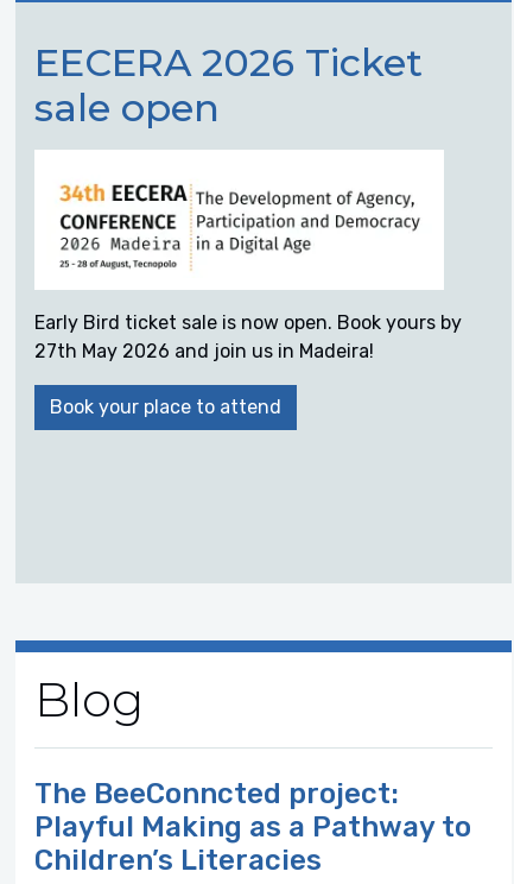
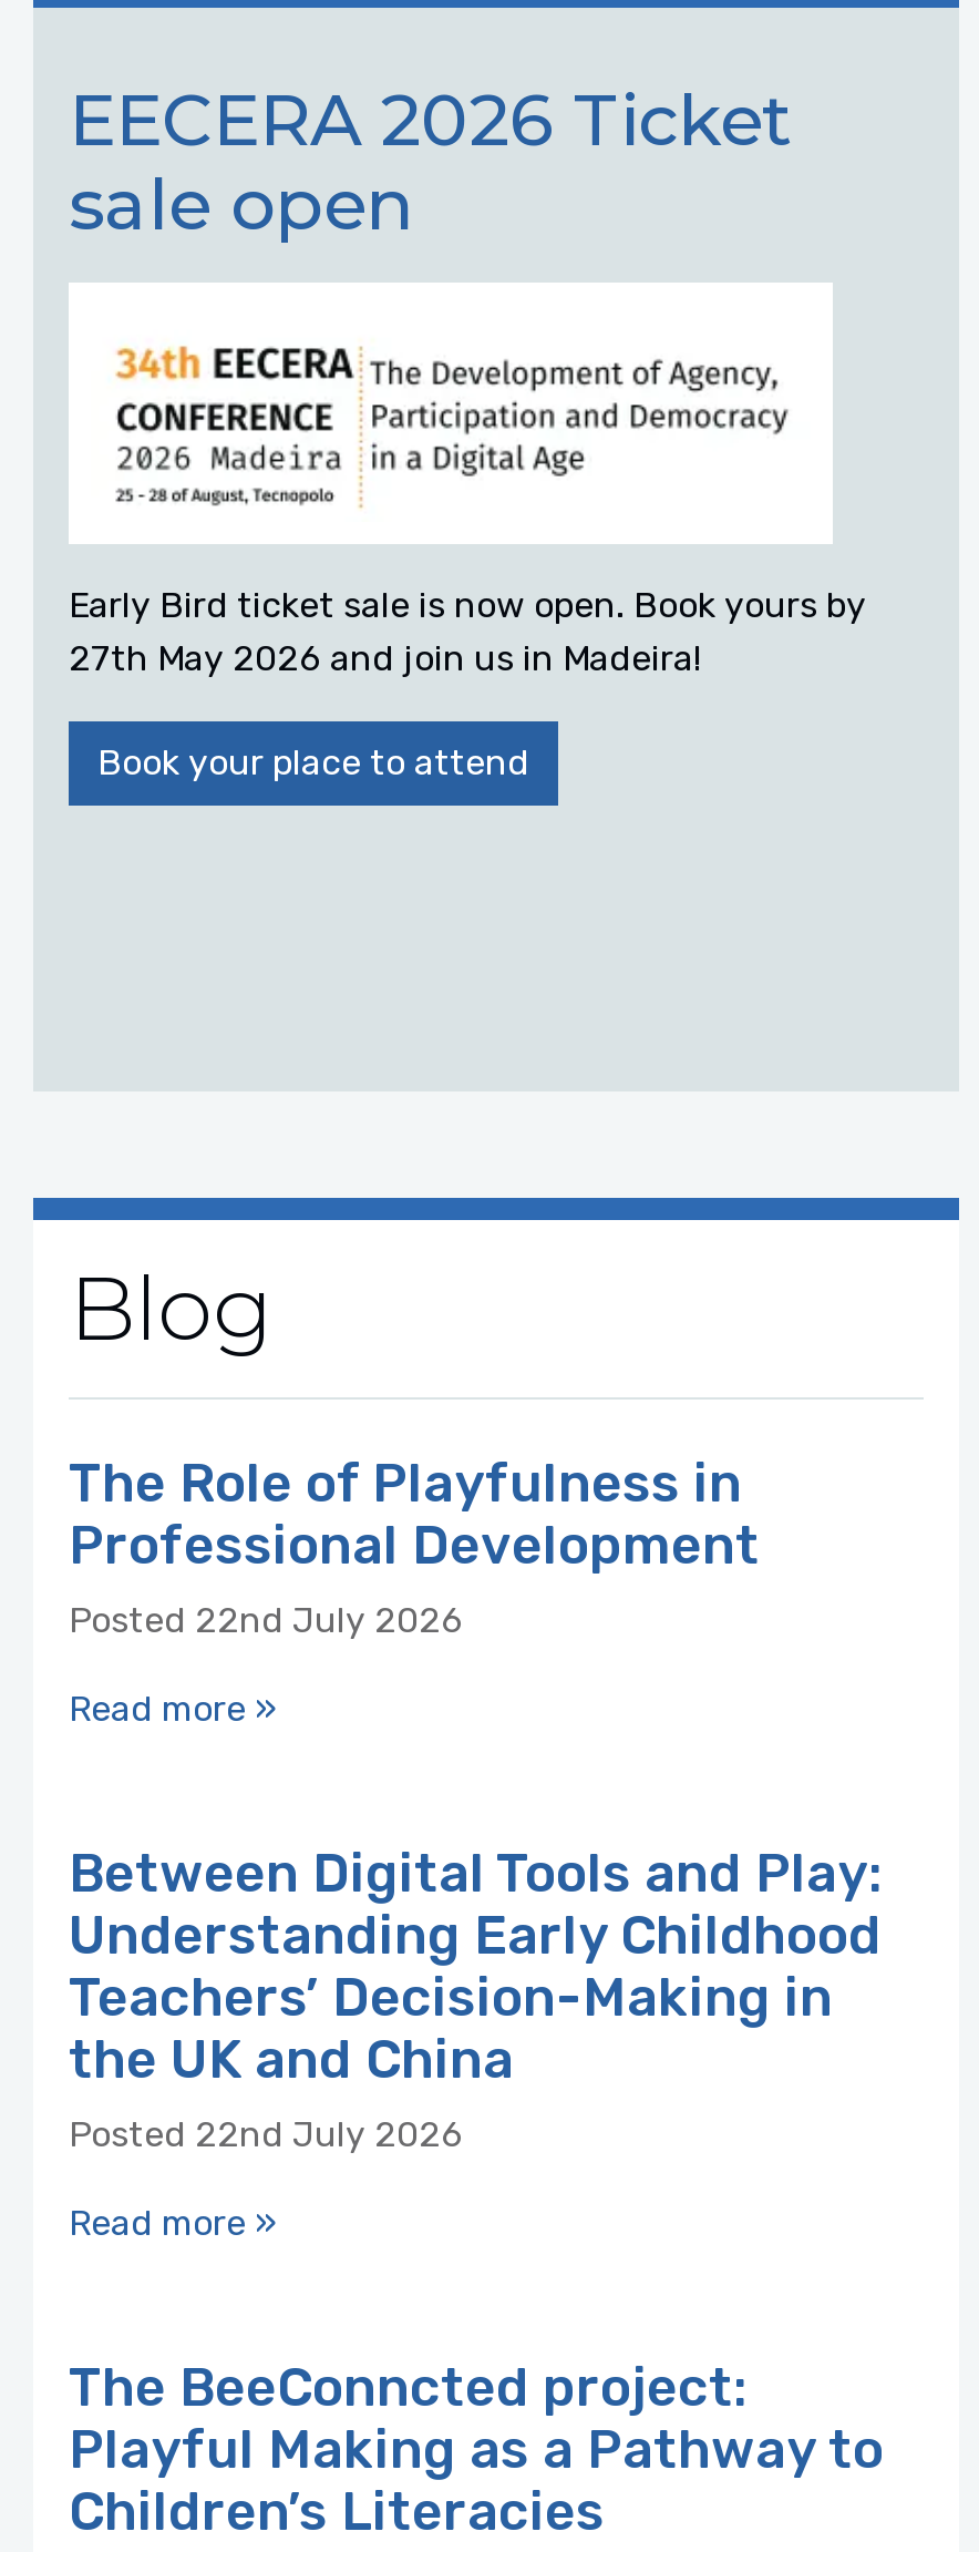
none -> [69,1452,884,2243] The Role of Playfulness in | Professional Development | Posted 22nd July 2026 | Read more » | Between Digital Tools and Play: | Understanding Early Childhood | Teachers’ Decision-Making in | the UK and China | Posted 22nd July 2026 | Read more »

